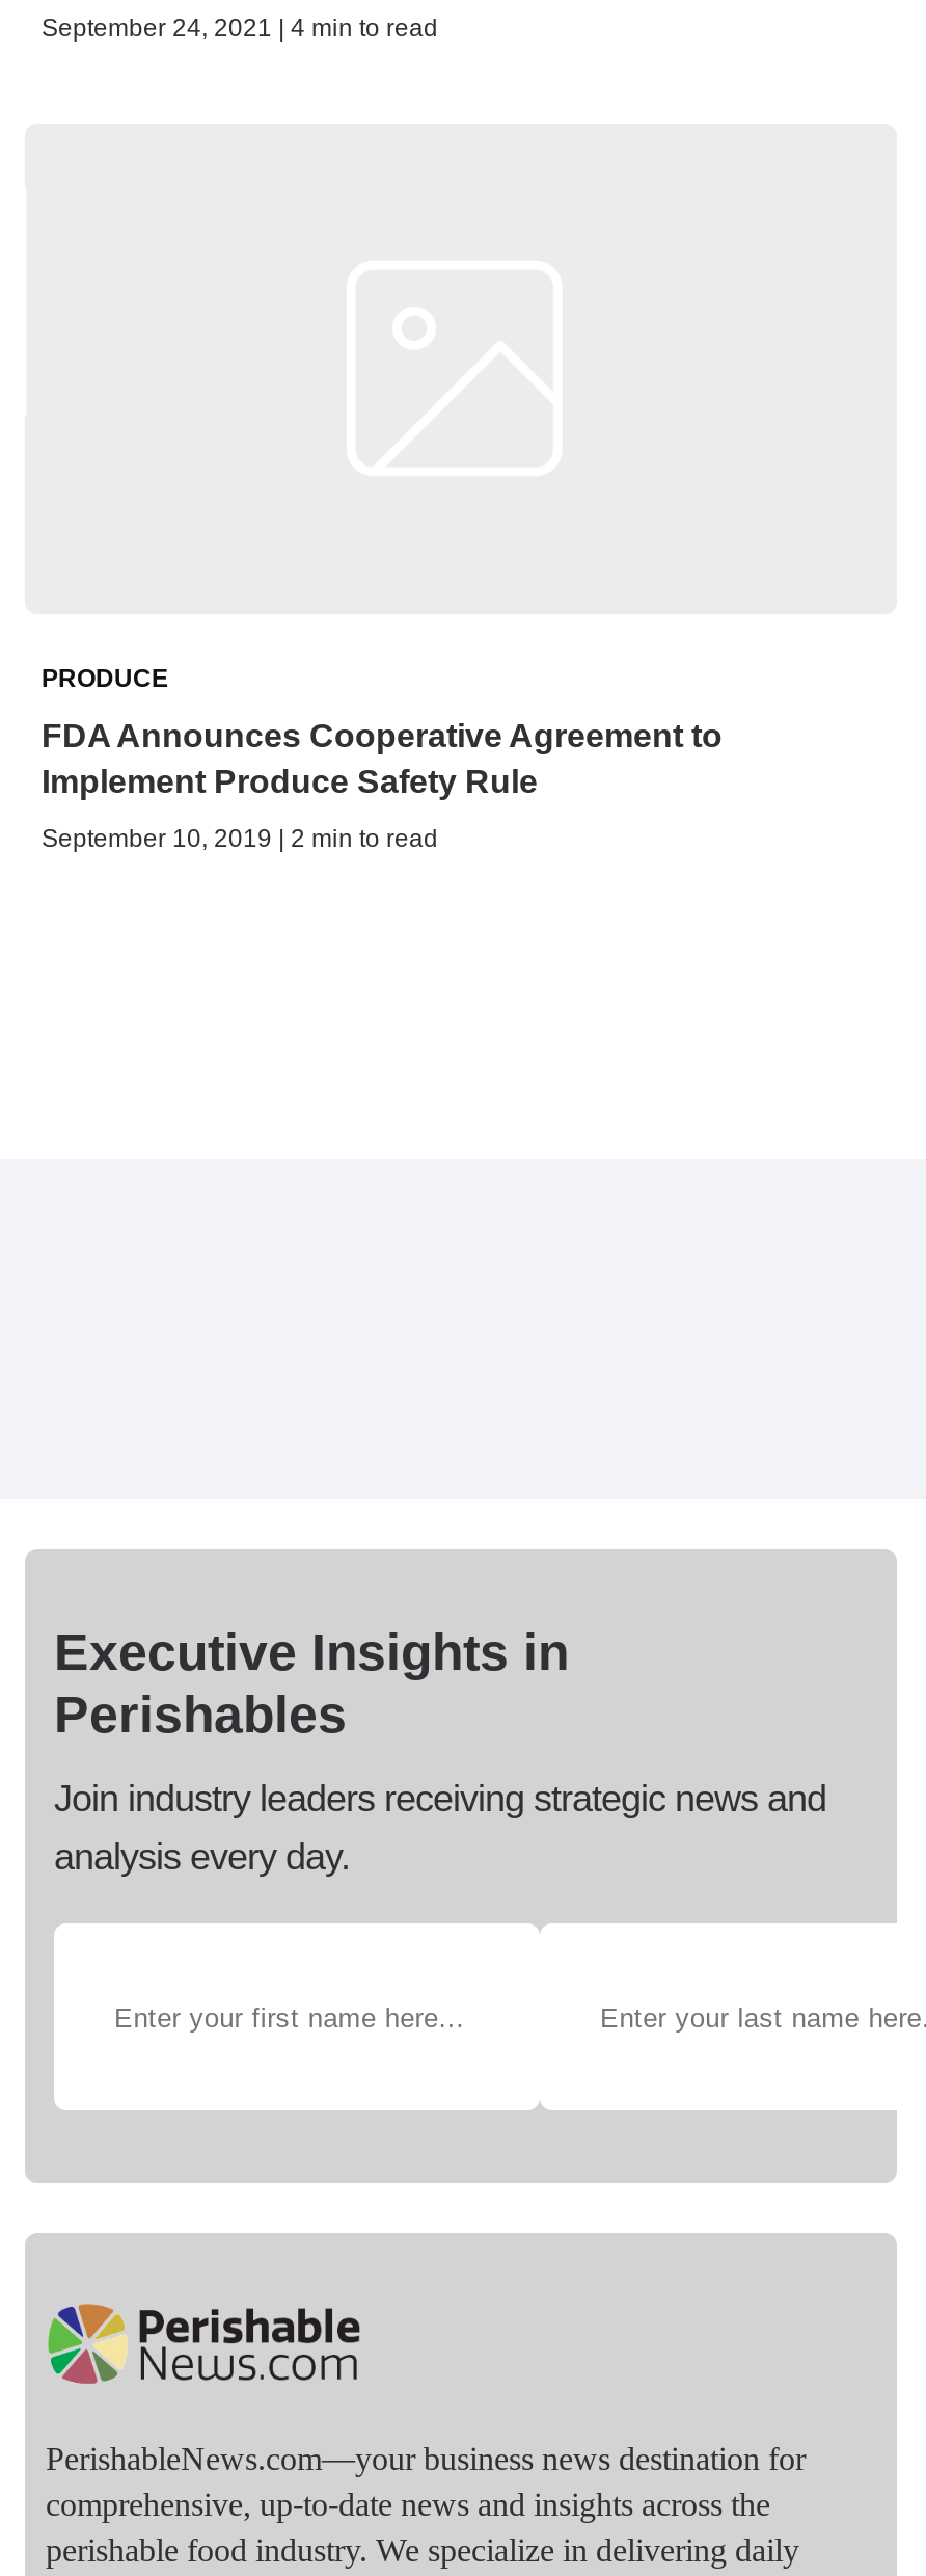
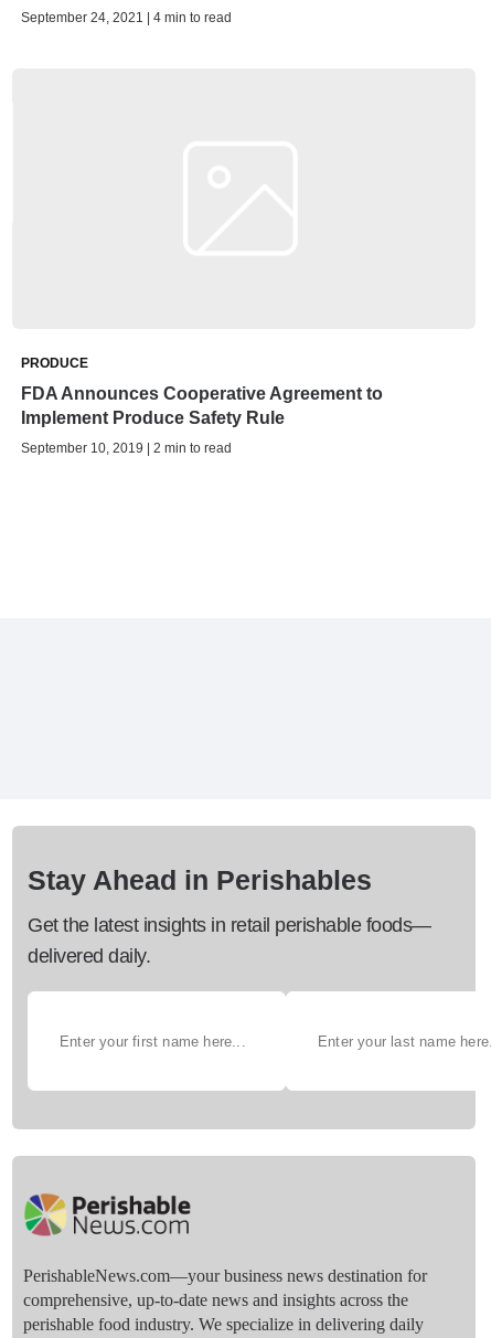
[54,1622,569,1743] Executive Insights in | Perishables -> [28,864,372,895] Stay Ahead in Perishables
[54,1778,826,1878] Join industry leaders receiving strategic news and | analysis every day. -> [28,914,431,967] Get the latest insights in retail perishable foods— | delivered daily.

